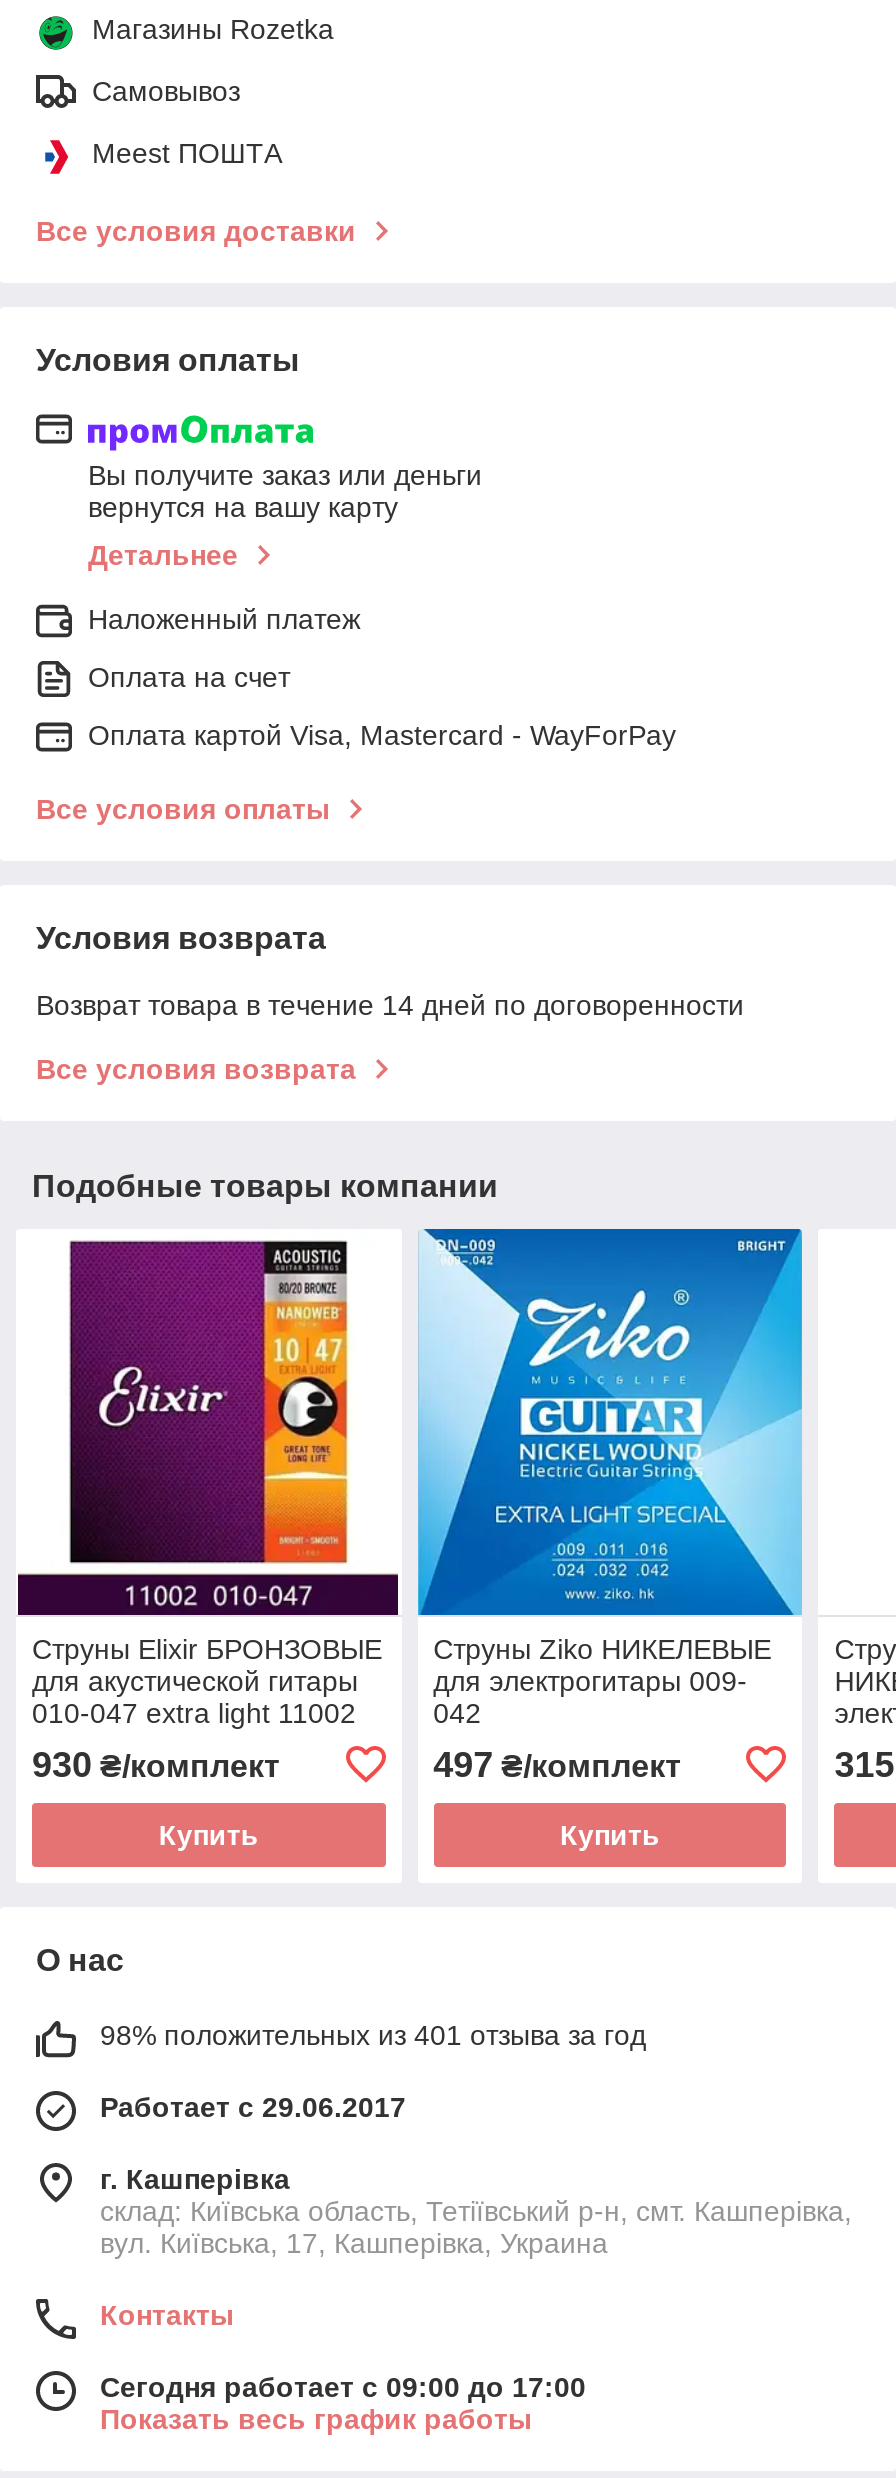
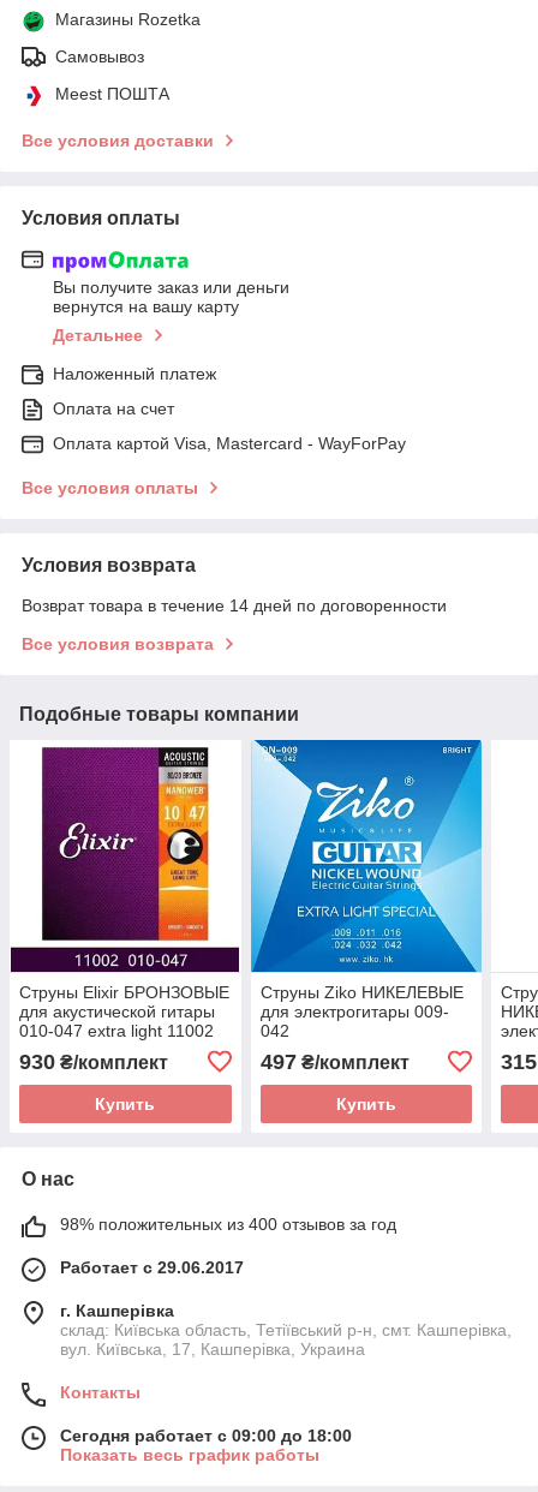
[100,2019,646,2051] 98% положительных из 401 отзыва за год -> [60,1214,396,1233] 98% положительных из 400 отзывов за год
[100,2371,586,2403] Сегодня работает с 09:00 до 17:00 -> [60,1426,352,1445] Сегодня работает с 09:00 до 18:00

